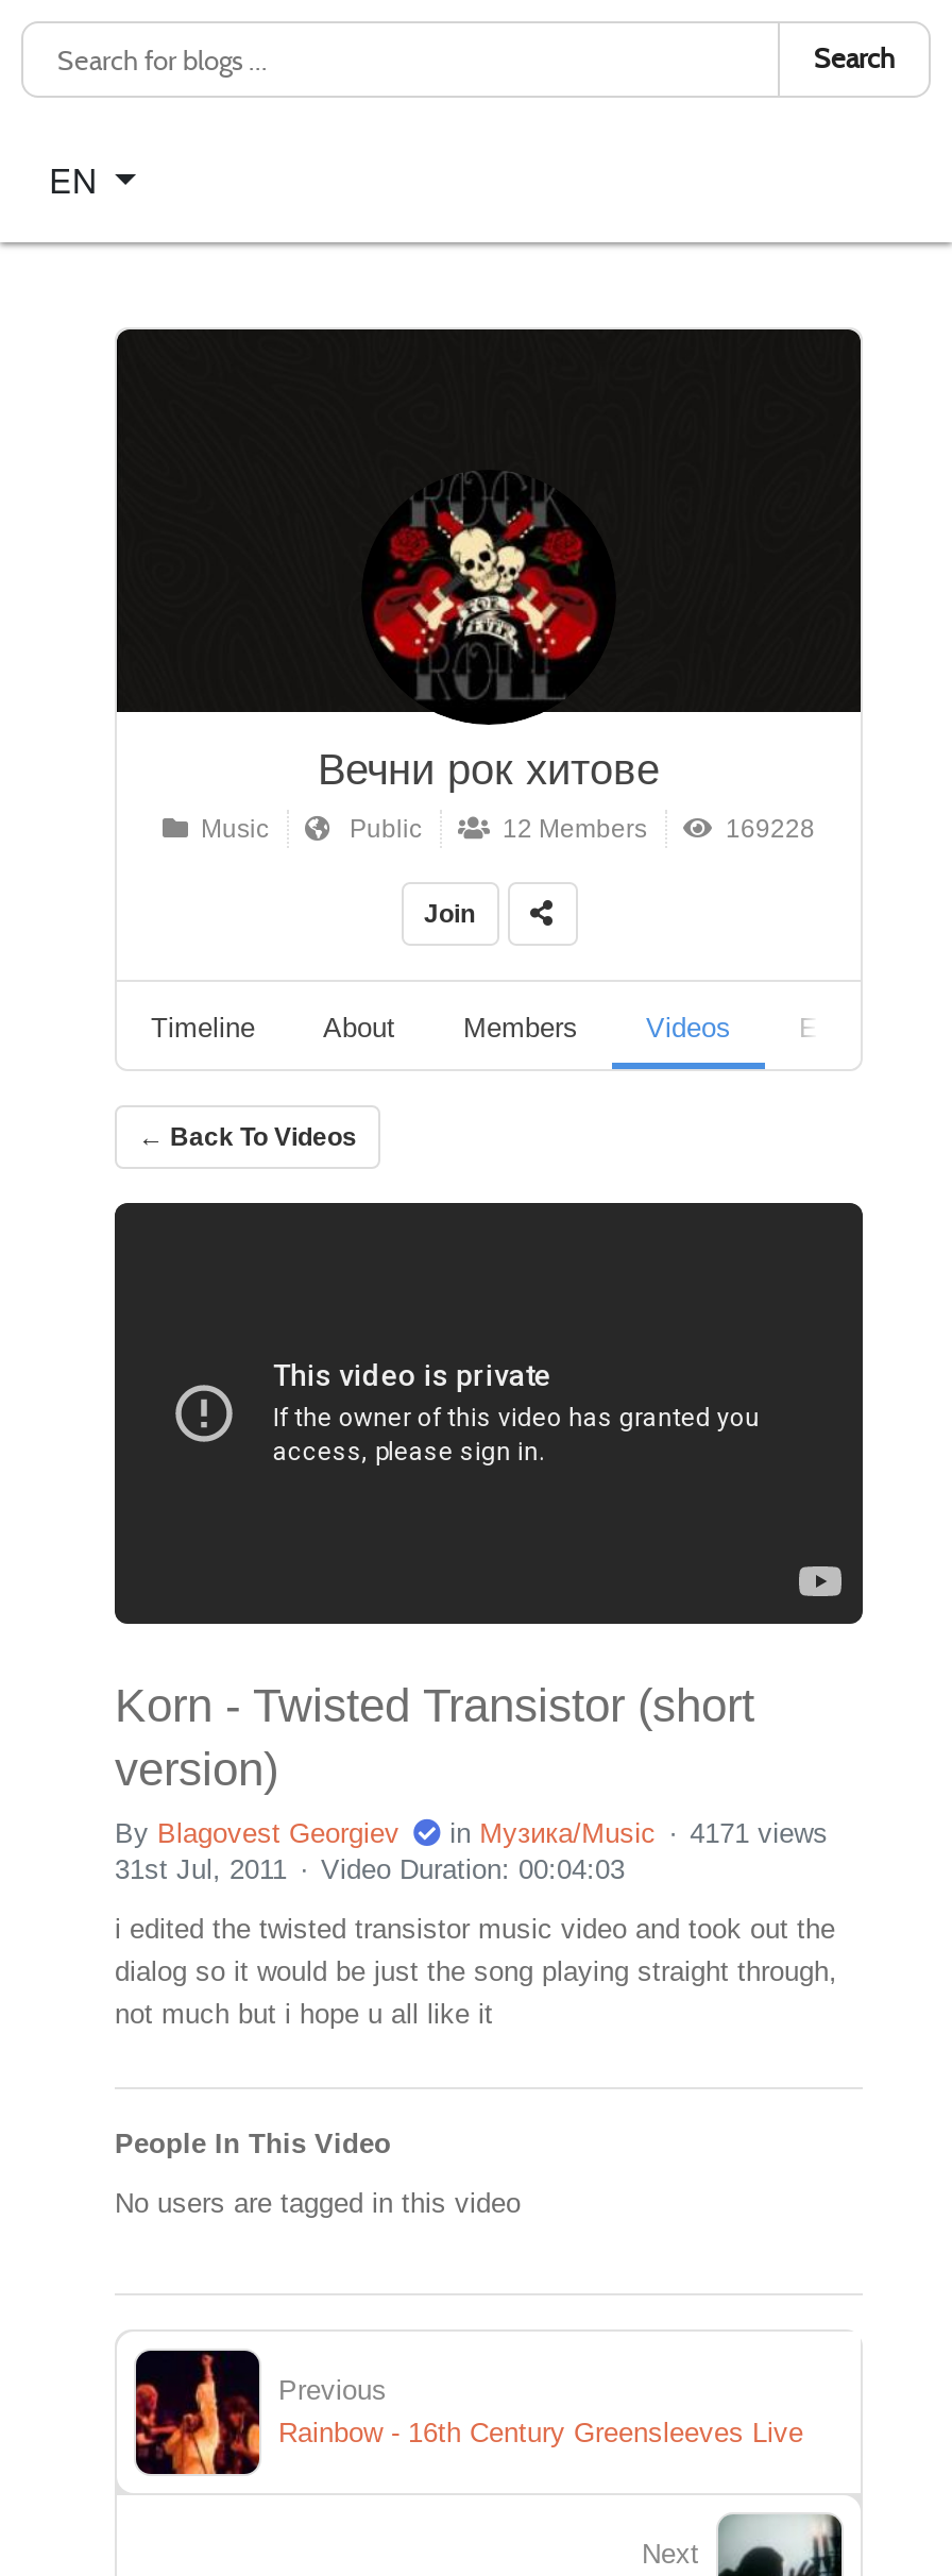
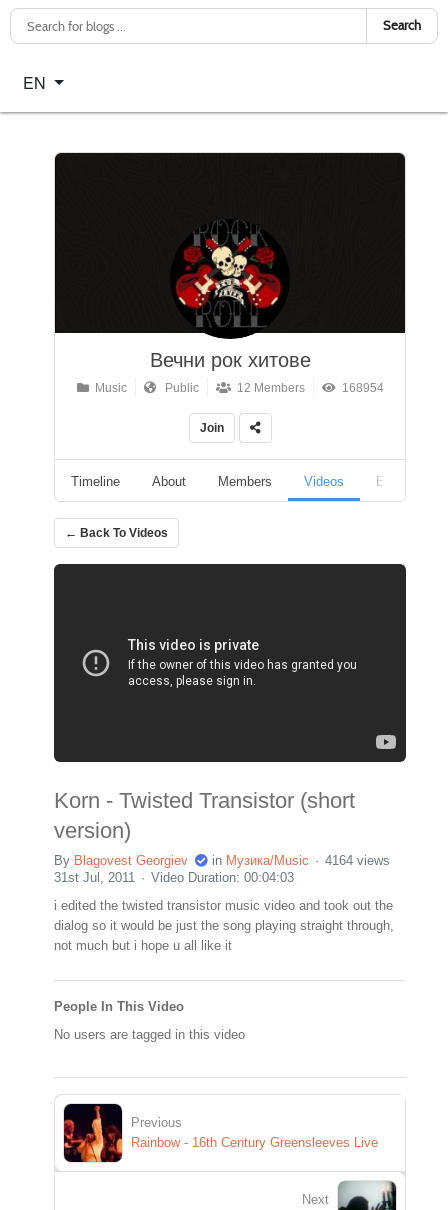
[713,814,815,844] 169228 -> [335,381,383,395] 168954
[690,1817,828,1849] 4171 views -> [325,853,390,868] 4164 views

